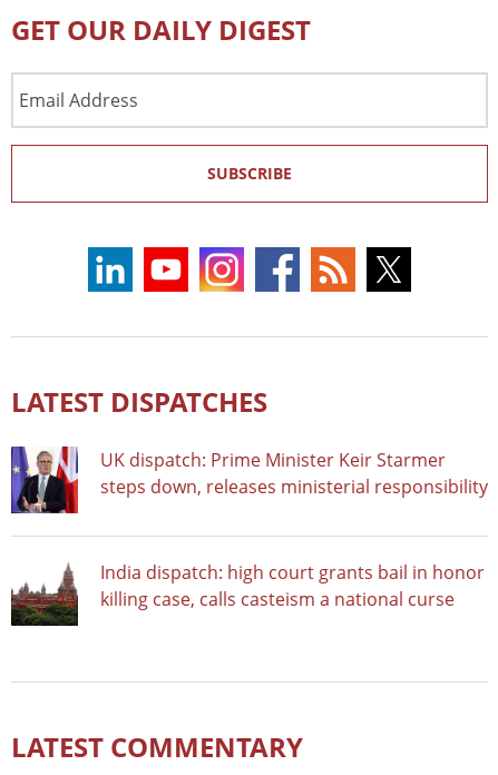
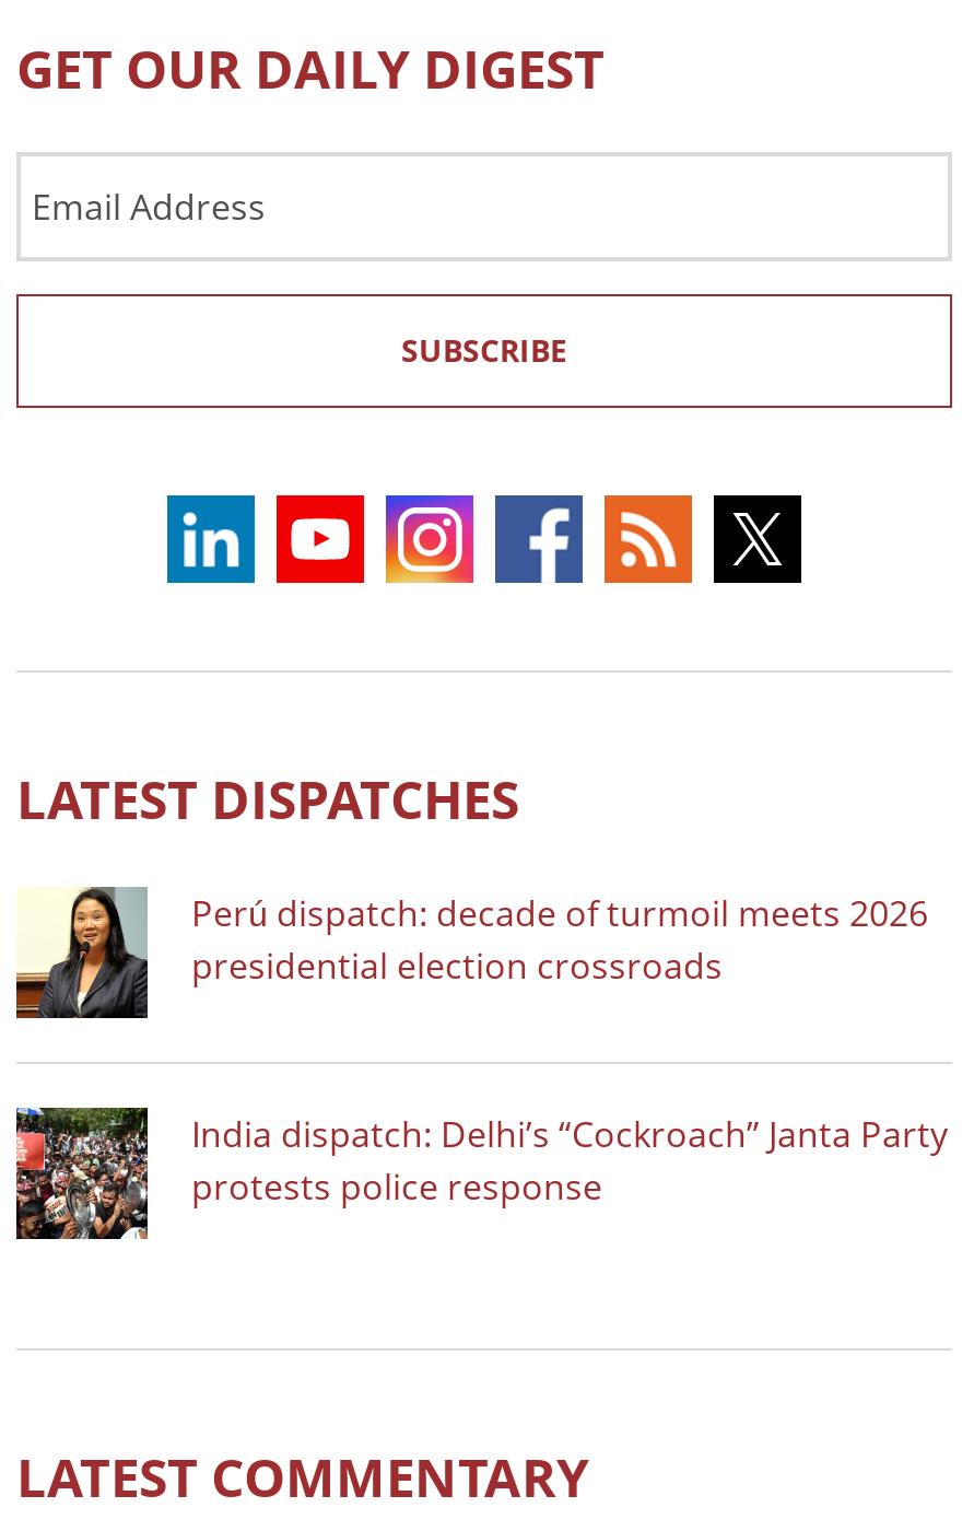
[10,445,488,514] [image] | UK dispatch: Prime Minister Keir Starmer | steps down, releases ministerial responsibility -> [14,885,928,1020] [image] | Perú dispatch: decade of turmoil meets 2026 | presidential election crossroads
[11,559,485,627] [image] | India dispatch: high court grants bail in honor | killing case, calls casteism a national curse -> [14,1106,948,1241] [image] | India dispatch: Delhi’s “Cockroach” Janta Party | protests police response

